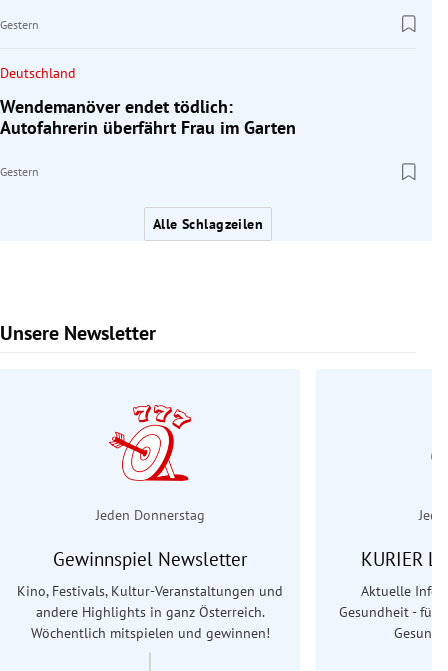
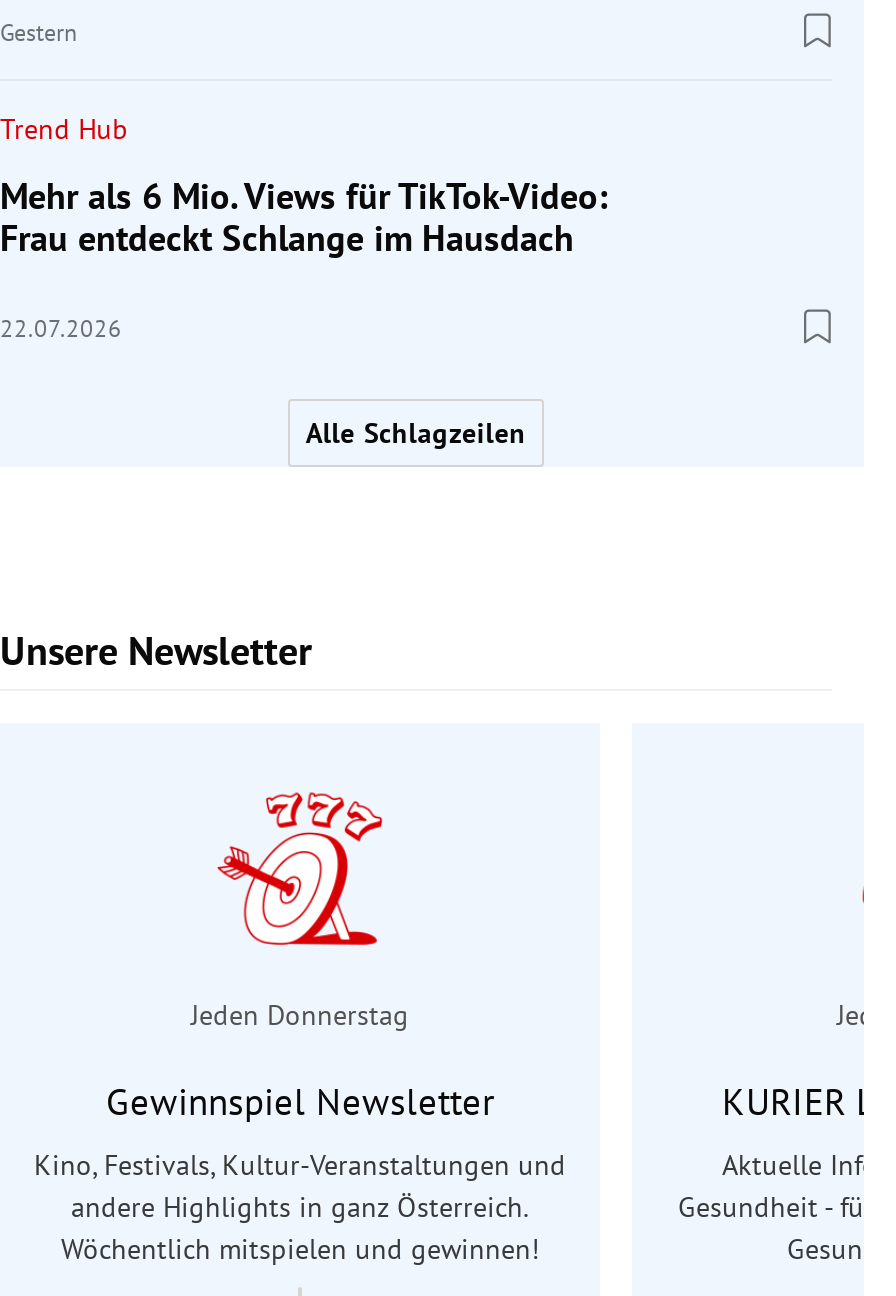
[0,64,76,82] Deutschland -> [0,110,128,146] Trend Hub
[0,94,296,138] Wendemanöver endet tödlich: | Autofahrerin überfährt Frau im Garten -> [0,172,608,260] Mehr als 6 Mio. Views für TikTok-Video: | Frau entdeckt Schlange im Hausdach
[0,164,39,179] Gestern -> [0,312,122,342] 22.07.2026

